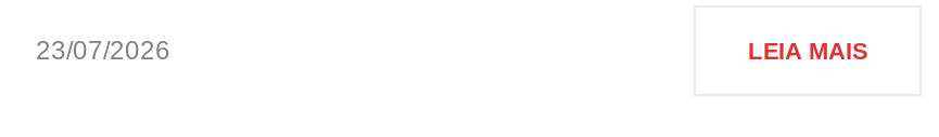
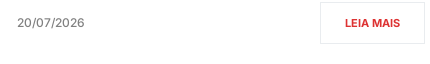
[36,36,170,66] 23/07/2026 -> [17,15,85,30] 20/07/2026

